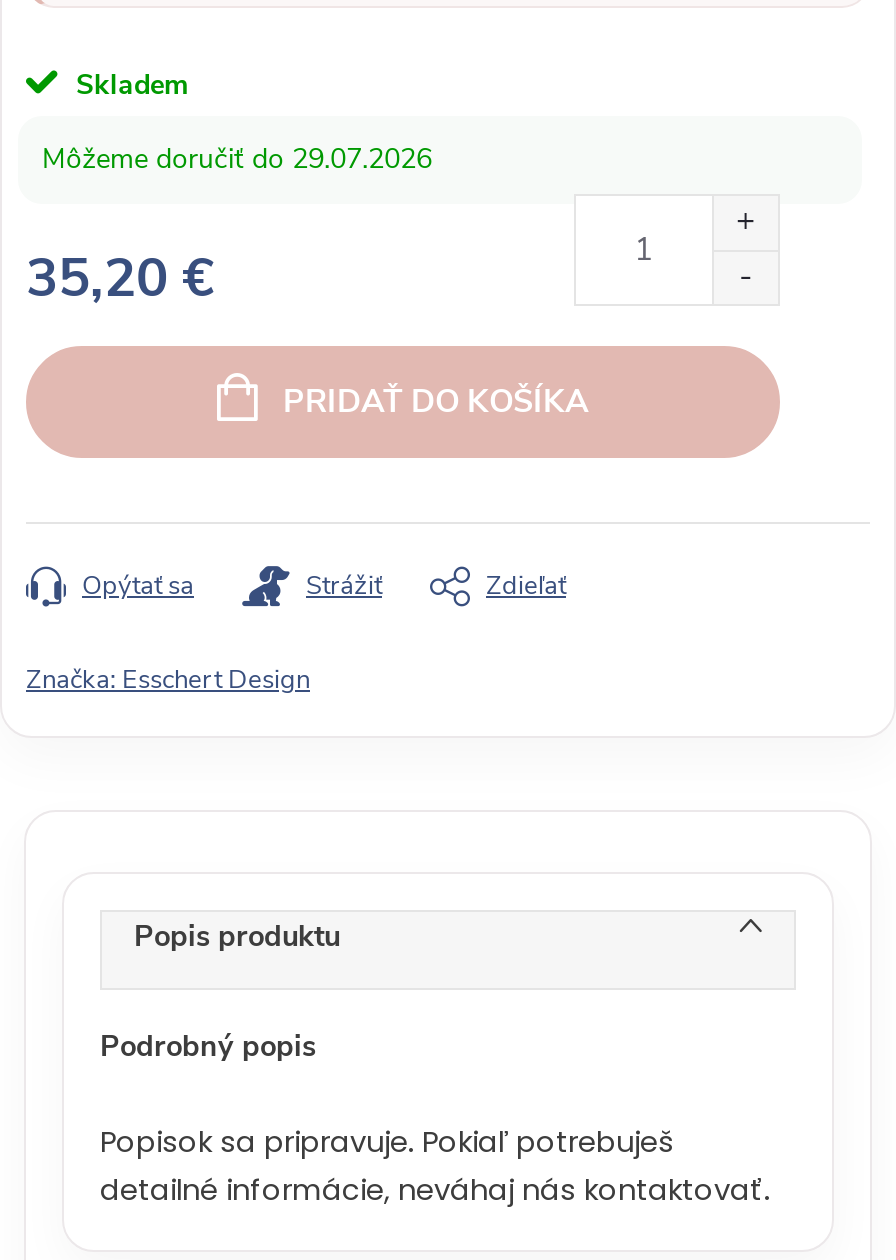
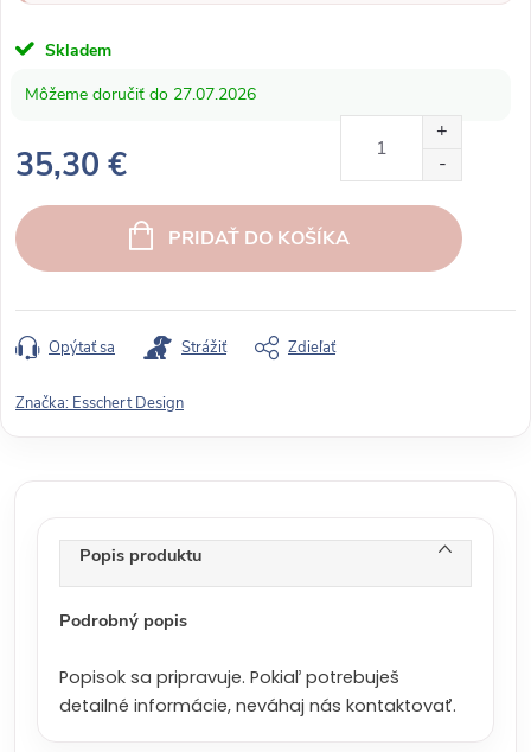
[292,139,432,177] 29.07.2026 -> [173,83,256,105] 27.07.2026
[26,241,214,315] 35,20 € -> [15,143,127,187] 35,30 €

